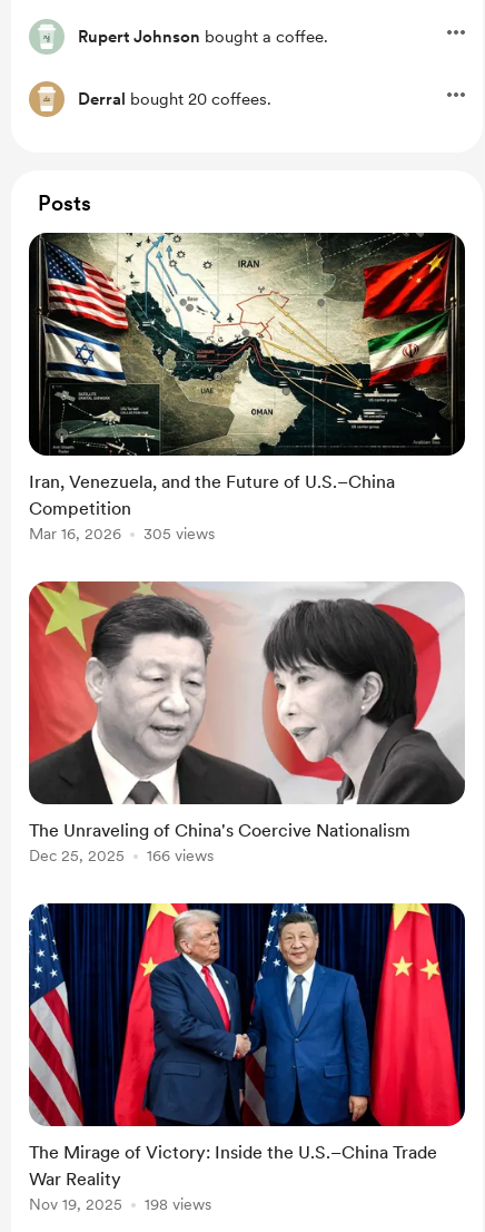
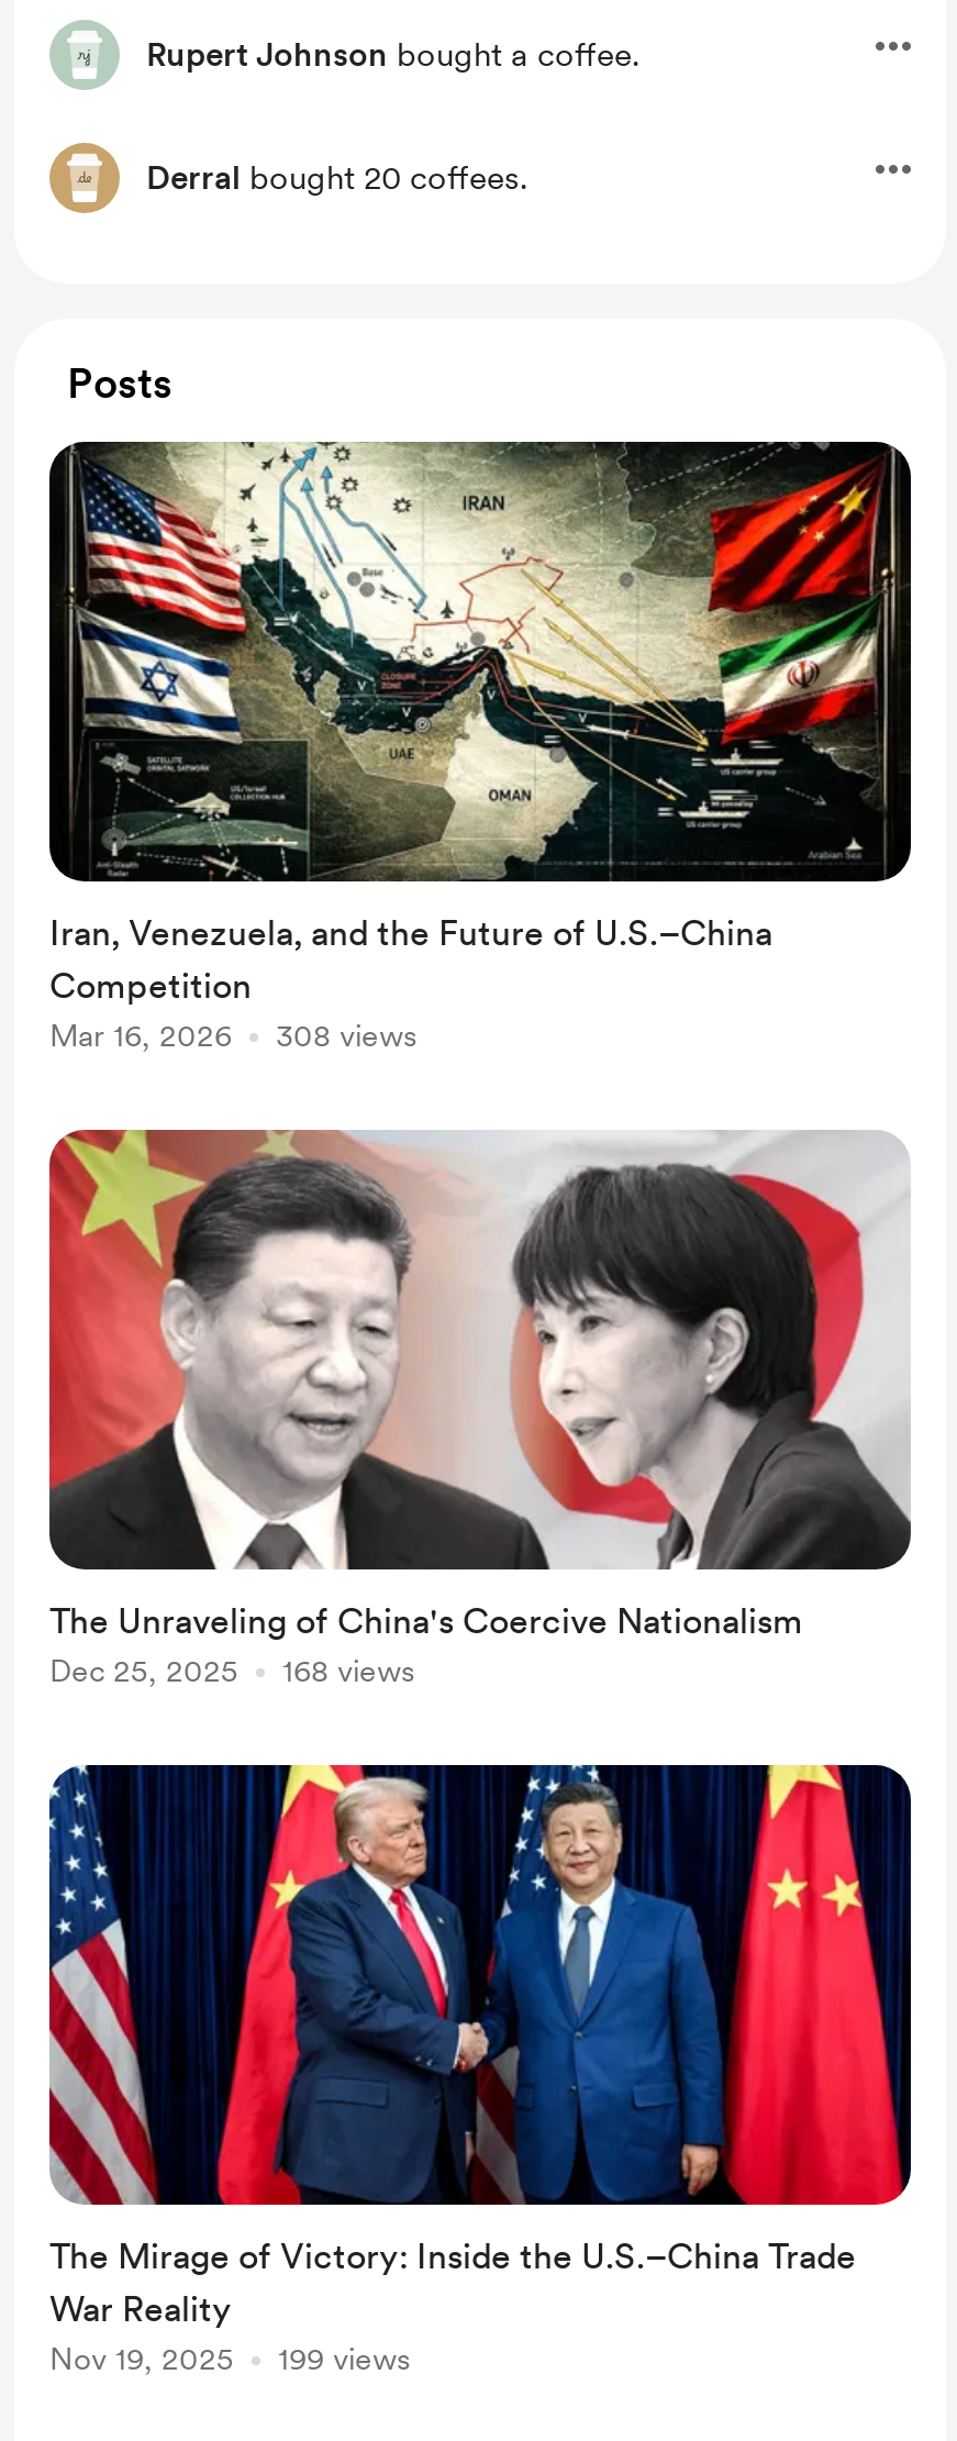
[29,525,215,542] Mar 16, 2026 305 views -> [49,1018,416,1053] Mar 16, 2026 308 views
[29,847,214,864] Dec 25, 2025 166 views -> [49,1653,414,1688] Dec 25, 2025 168 views
[29,1195,211,1213] Nov 19, 2025 198 views -> [49,2341,410,2376] Nov 19, 2025 199 views

